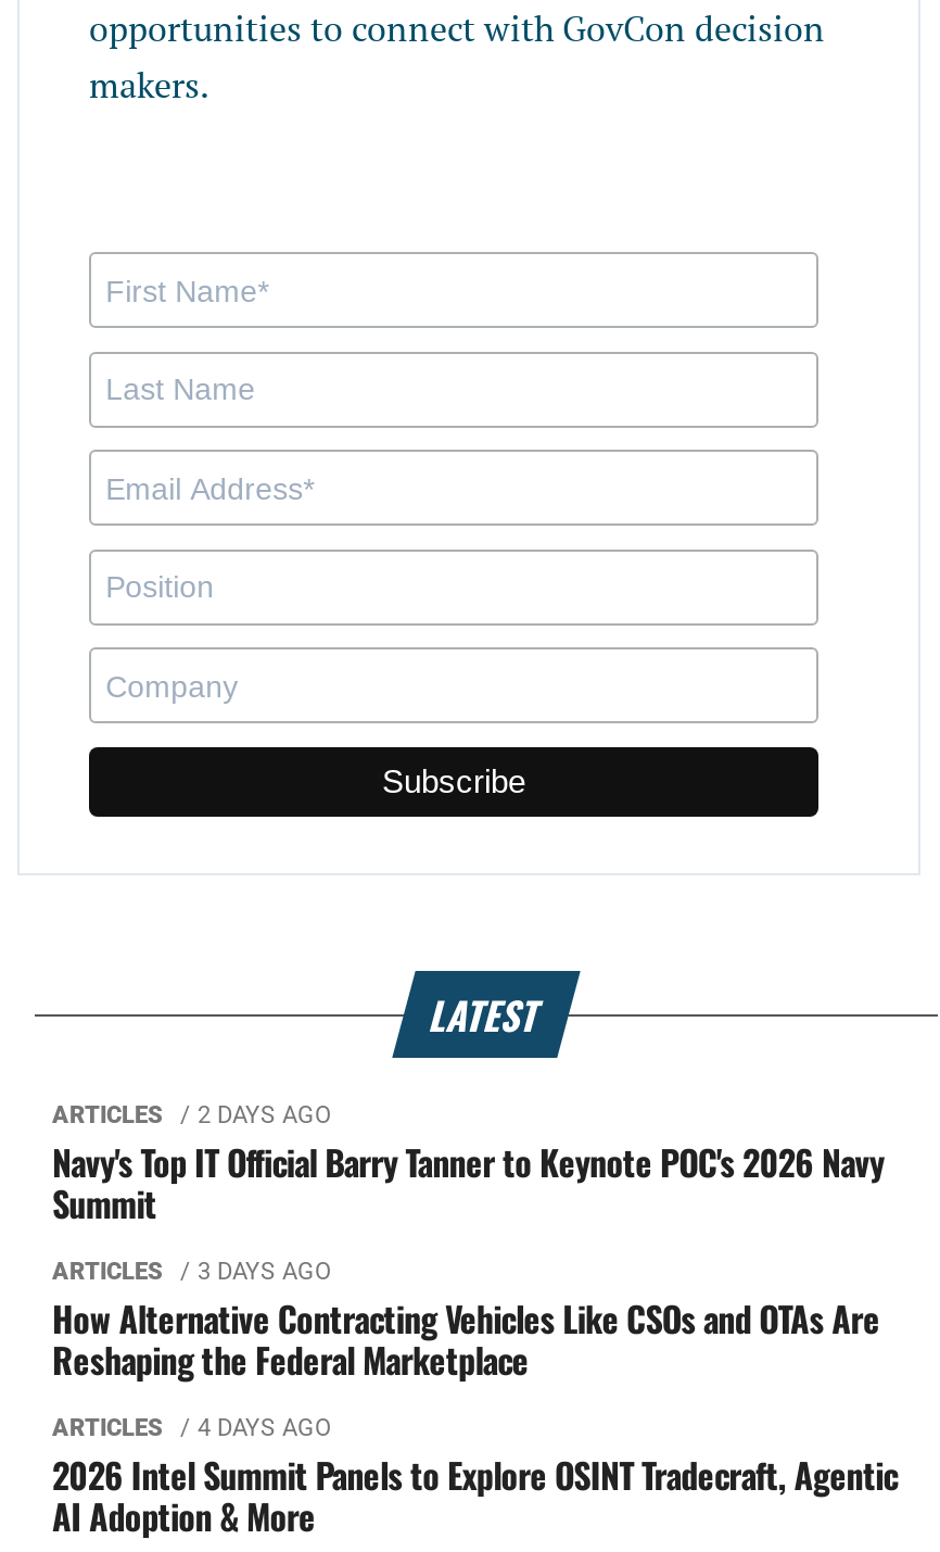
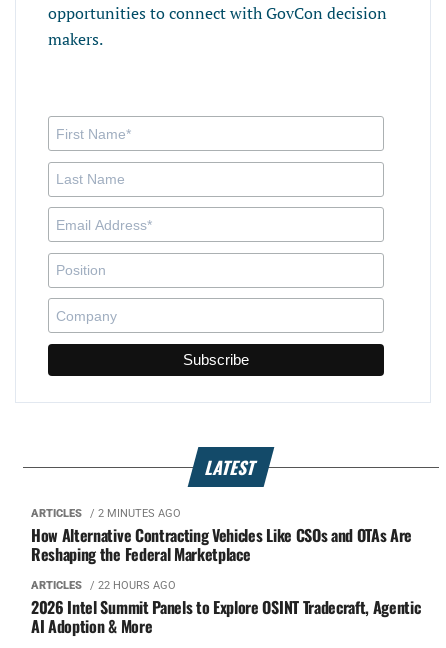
[52,1100,884,1285] / 2 DAYS AGO | Navy's Top IT Official Barry Tanner to Keynote POC's 2026 Navy | Summit | ARTICLES | / 3 DAYS AGO -> [90,507,181,520] / 2 MINUTES AGO
[52,1413,332,1441] ARTICLES / 4 DAYS AGO -> [31,579,176,592] ARTICLES / 22 HOURS AGO

